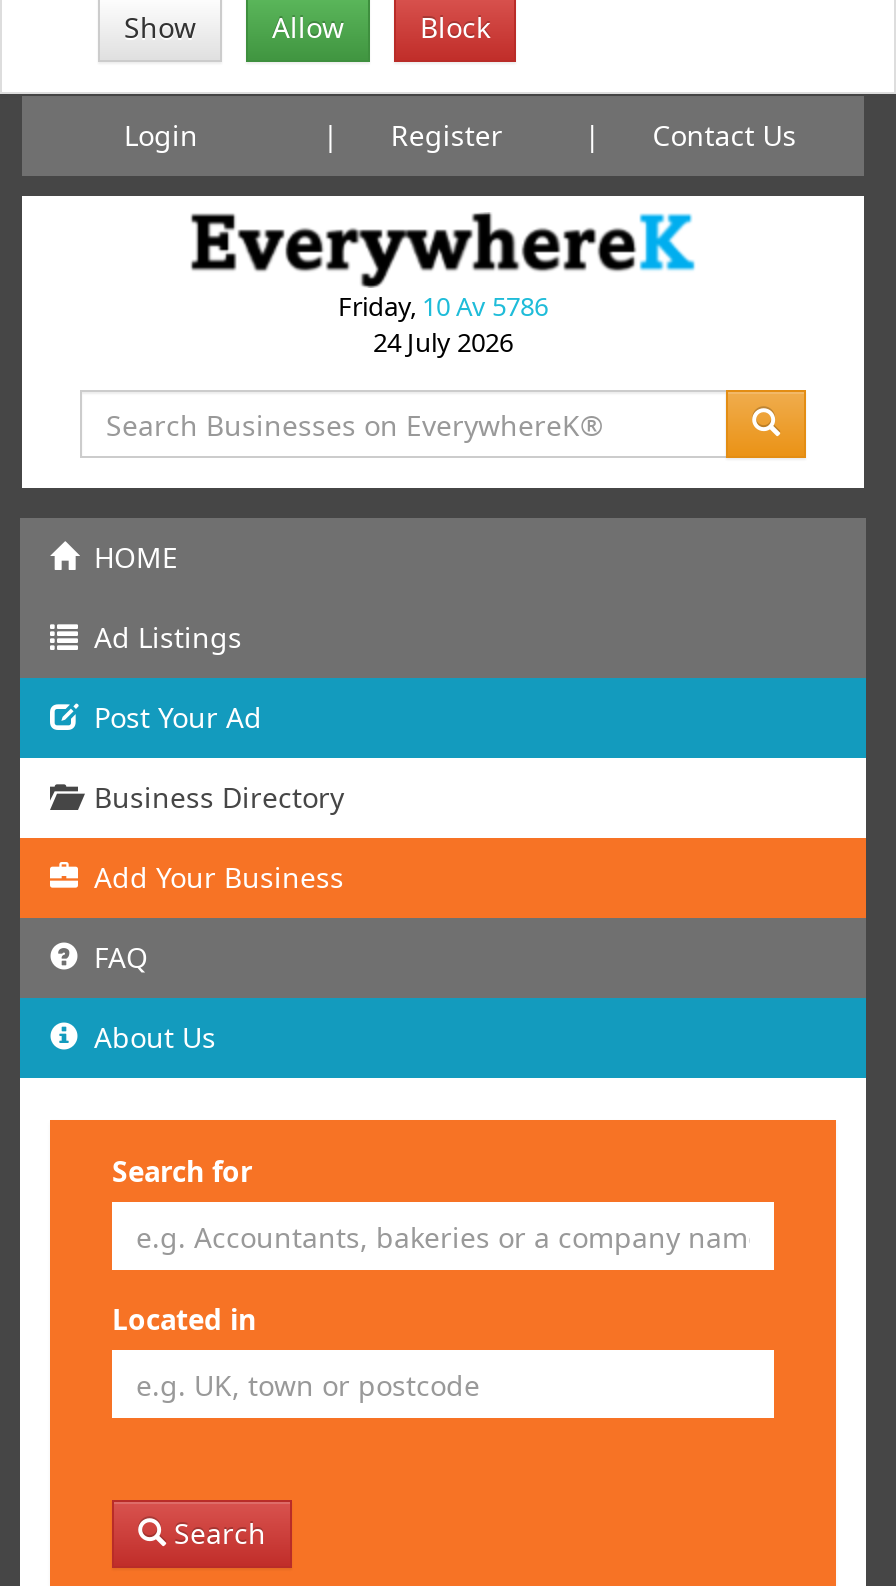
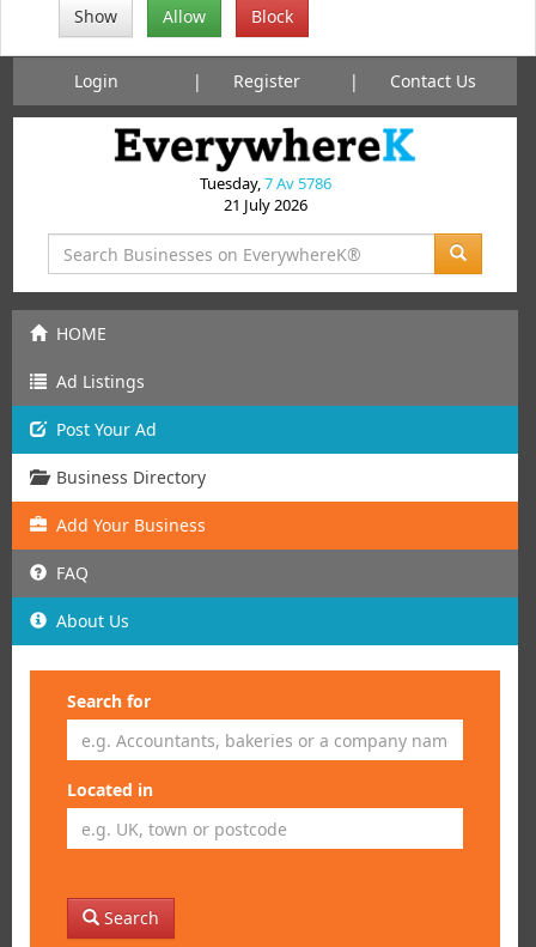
[338,288,548,324] Friday, 10 Av 5786 -> [199,172,331,194] Tuesday, 7 Av 5786
[373,324,513,360] 24 July 2026 -> [223,194,307,215] 21 July 2026

